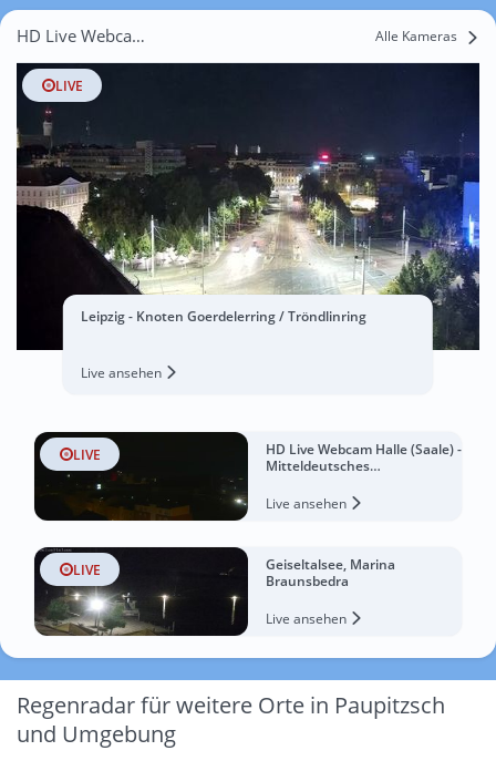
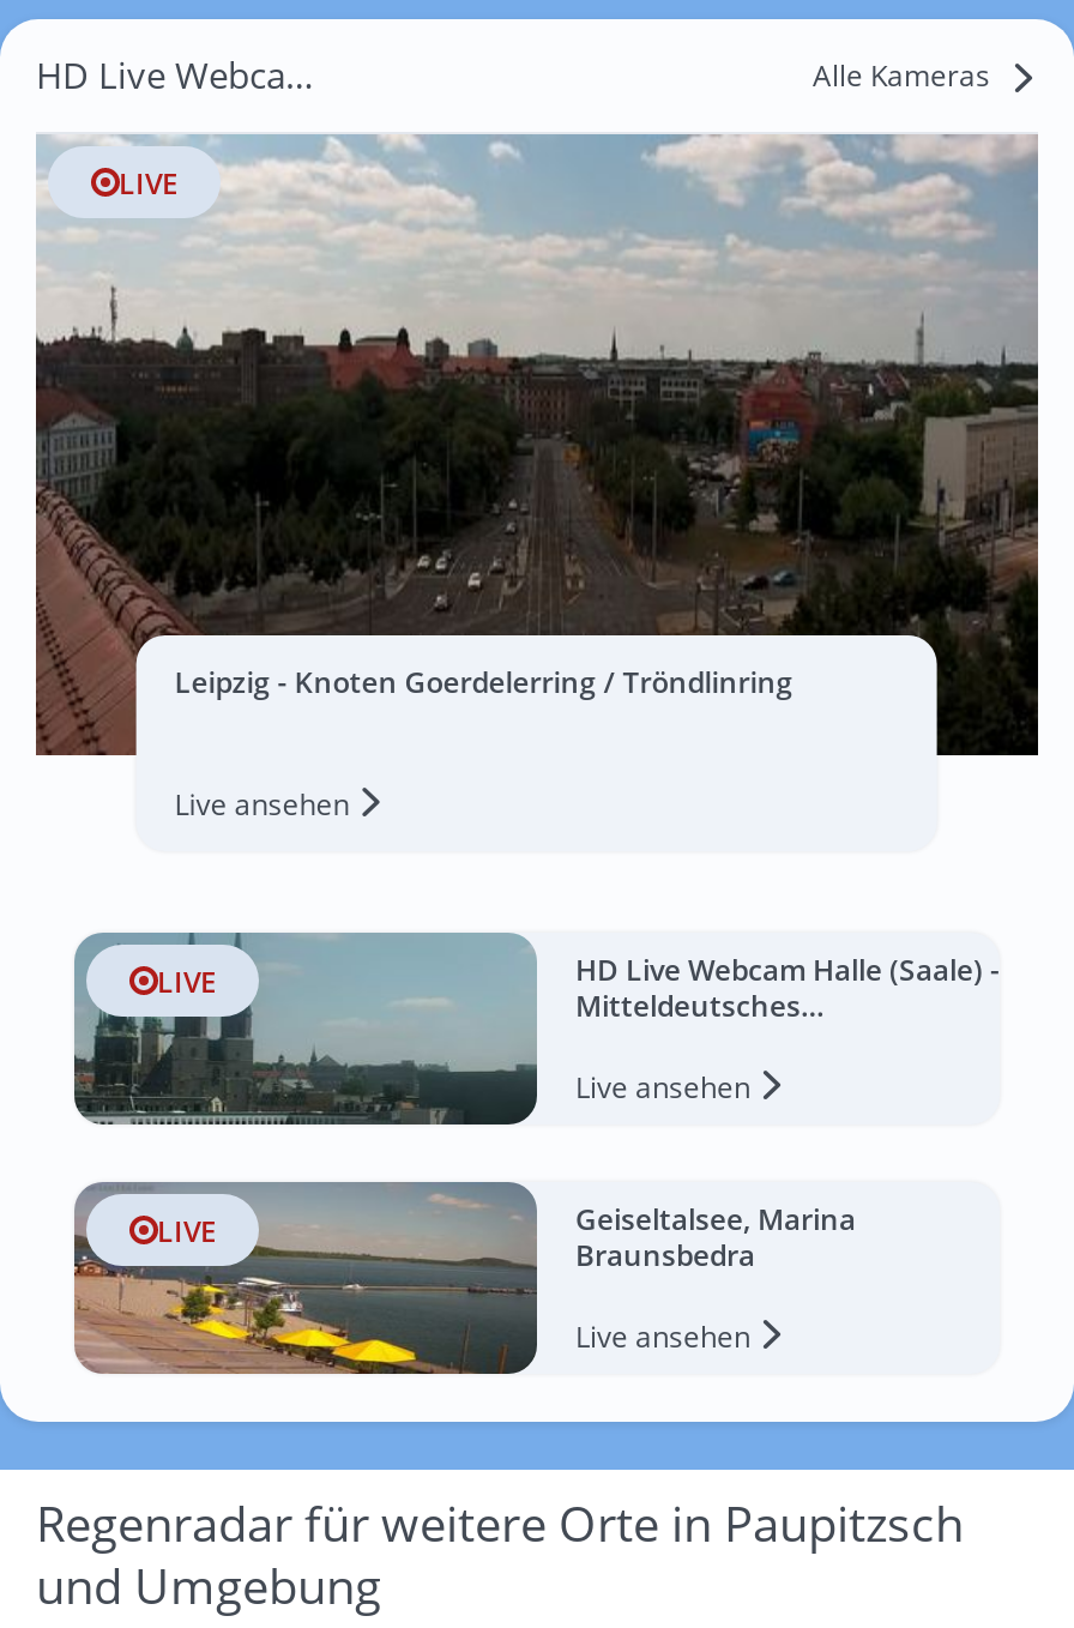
[15,62,480,351] [image] -> [34,134,1040,758] [image]
[34,431,248,521] [image] -> [72,930,537,1127] [image]
[33,547,248,637] [image] -> [72,1180,537,1376] [image]

